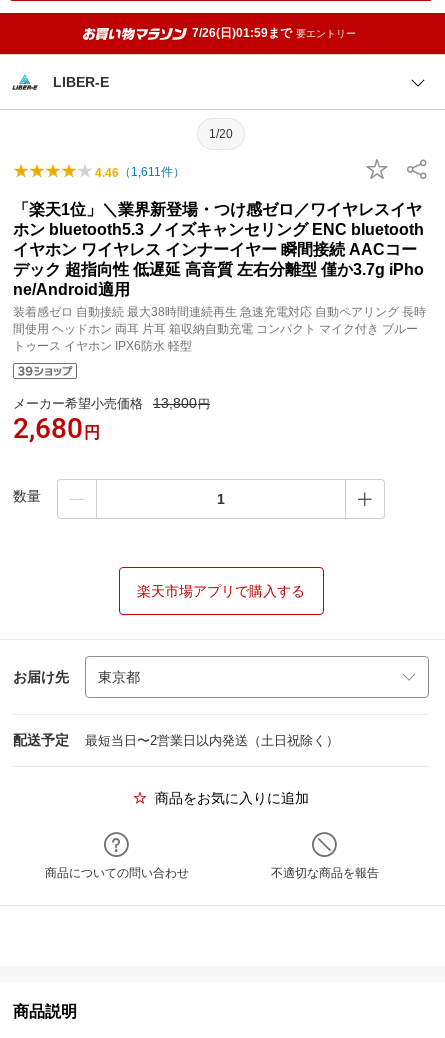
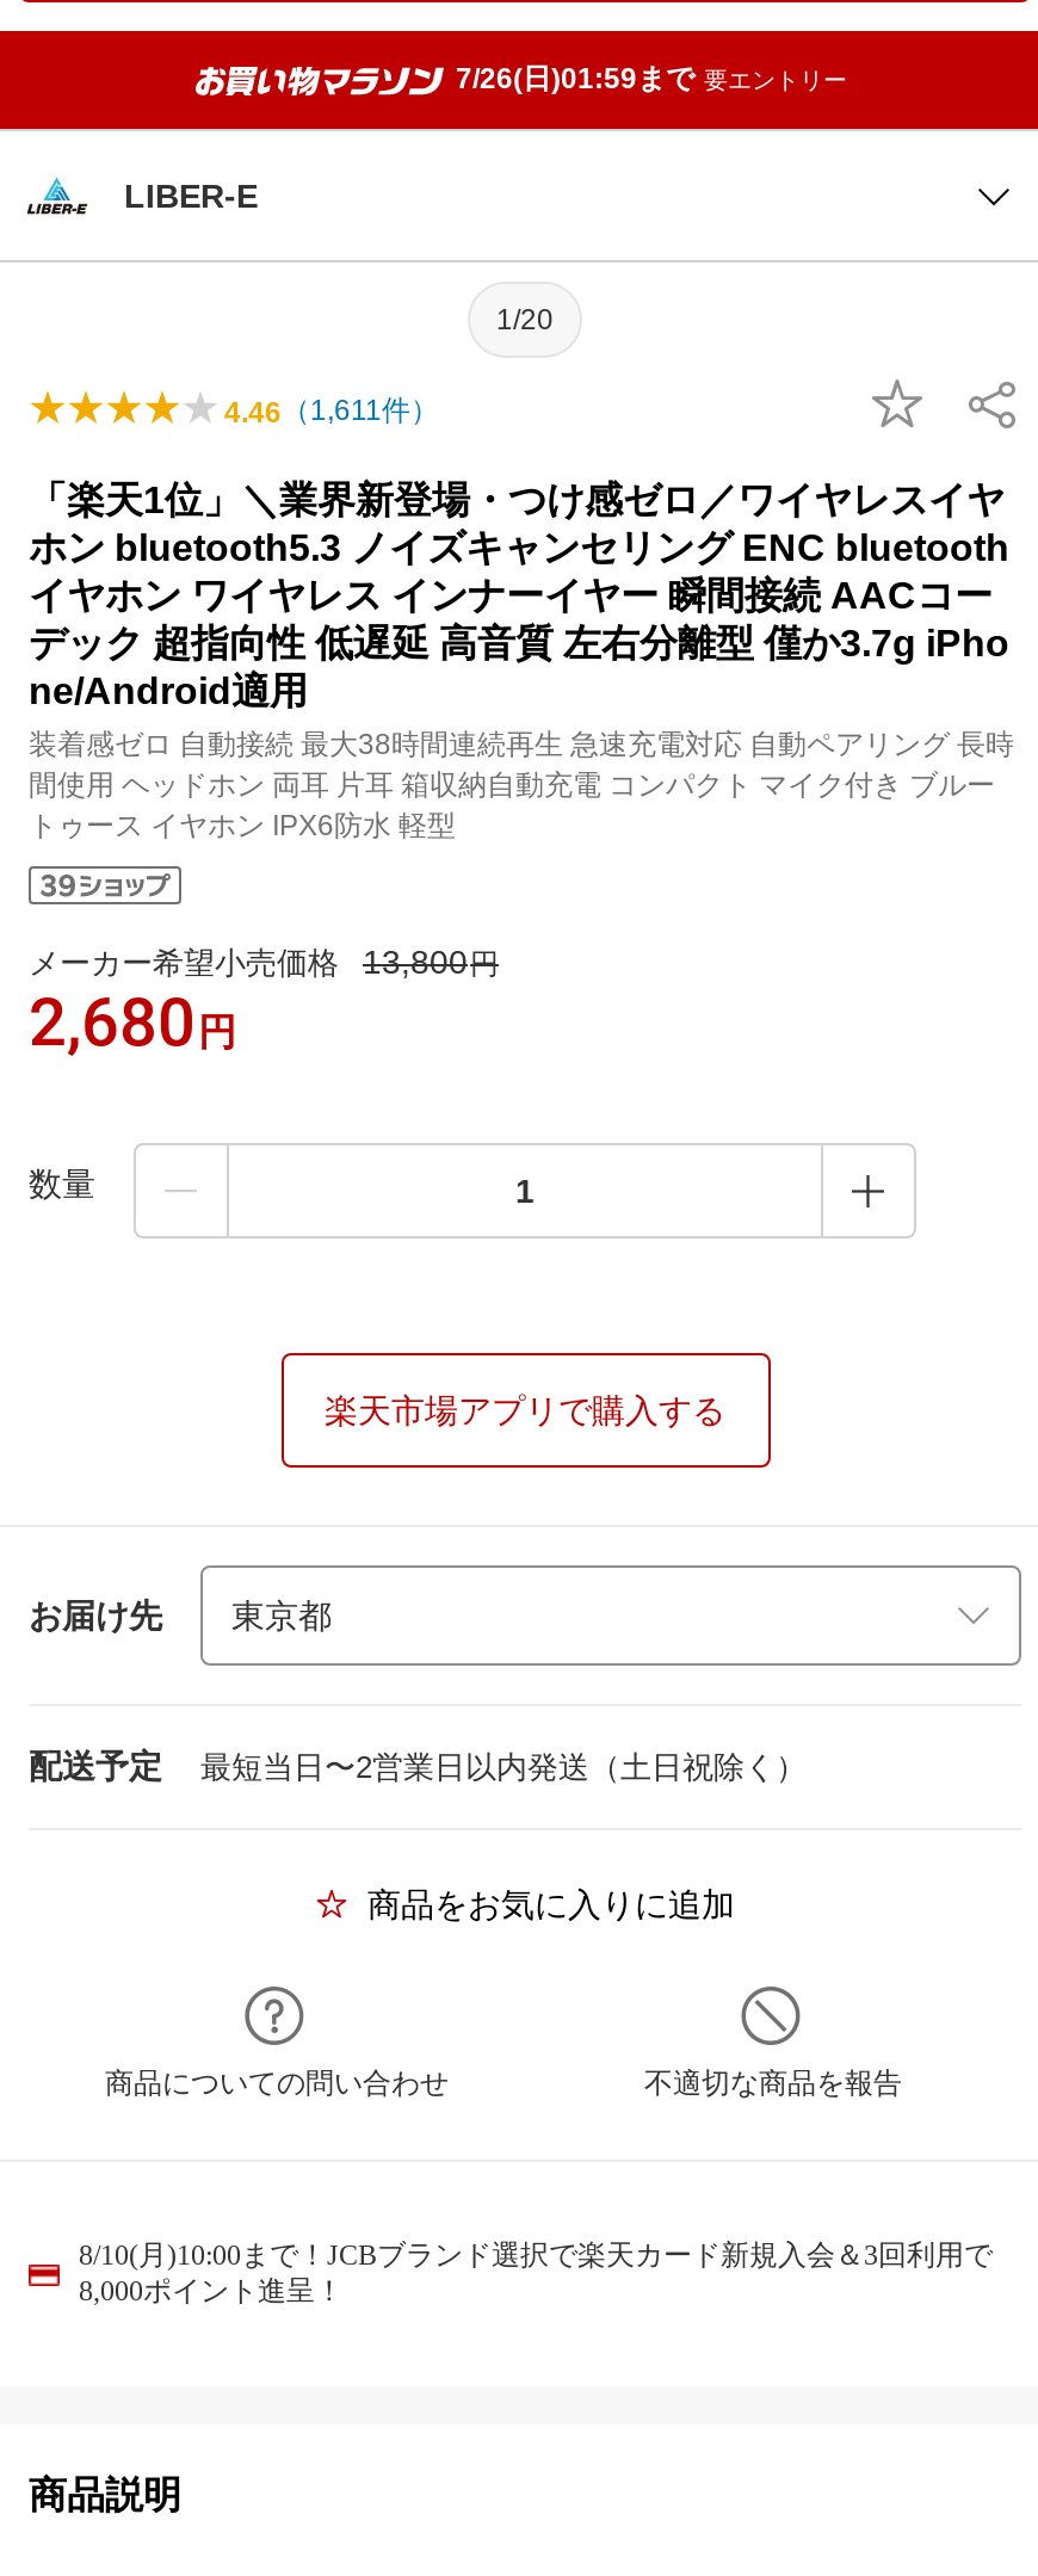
none -> [79,2238,993,2308] 8/10(月)10:00まで！JCBブランド選択で楽天カード新規入会＆3回利用で | 8,000ポイント進呈！

